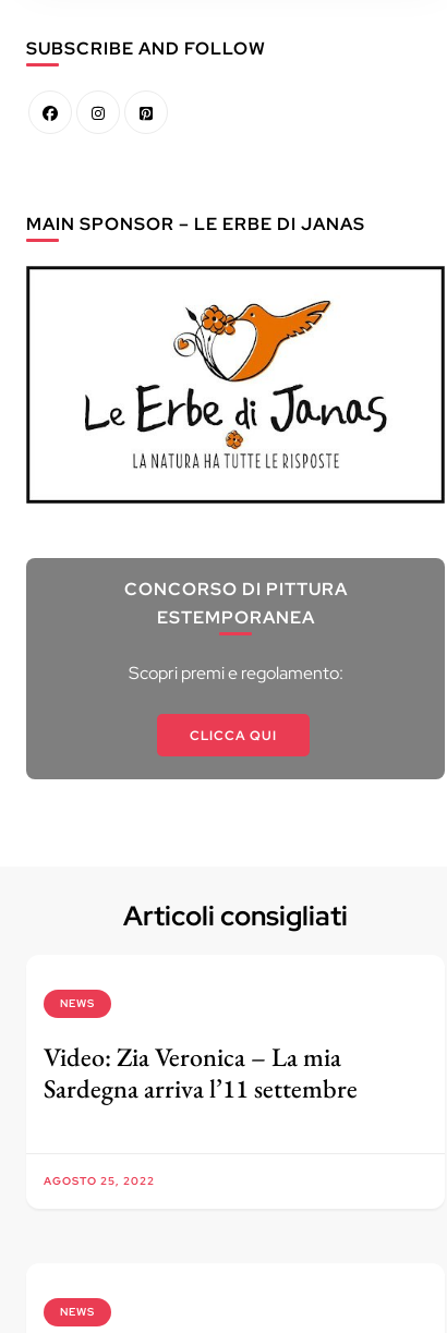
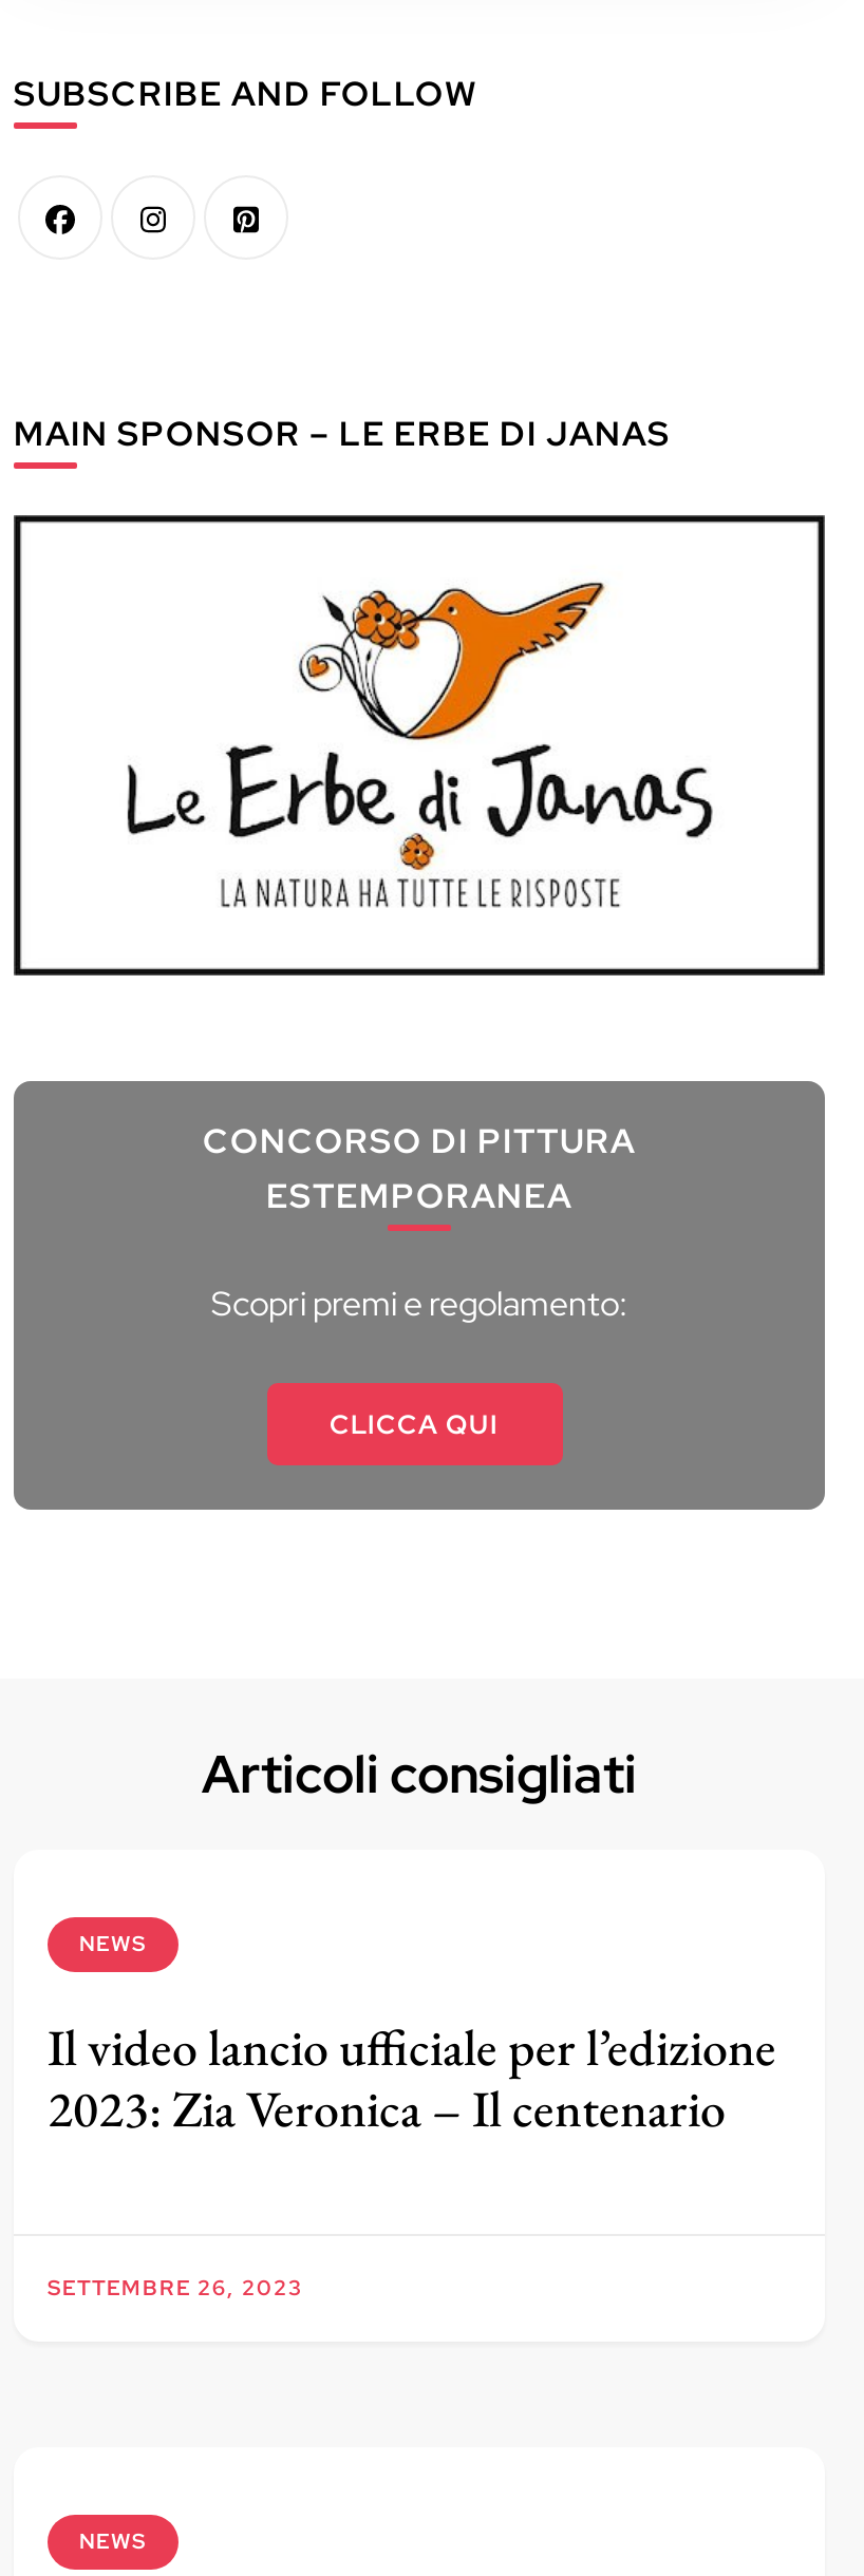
[44,1040,358,1105] Video: Zia Veronica – La mia | Sardegna arriva l’11 settembre -> [48,2015,776,2141] Il video lancio ufficiale per l’edizione | 2023: Zia Veronica – Il centenario
[44,1174,155,1188] AGOSTO 25, 2022 -> [48,2274,303,2302] SETTEMBRE 26, 2023

